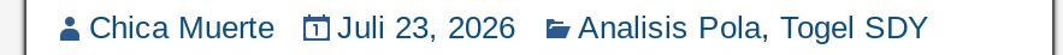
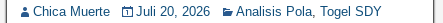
[89,10,929,46] Chica Muerte Juli 23, 2026 Analisis Pola, Togel SDY -> [33,4,382,19] Chica Muerte Juli 20, 2026 Analisis Pola, Togel SDY

